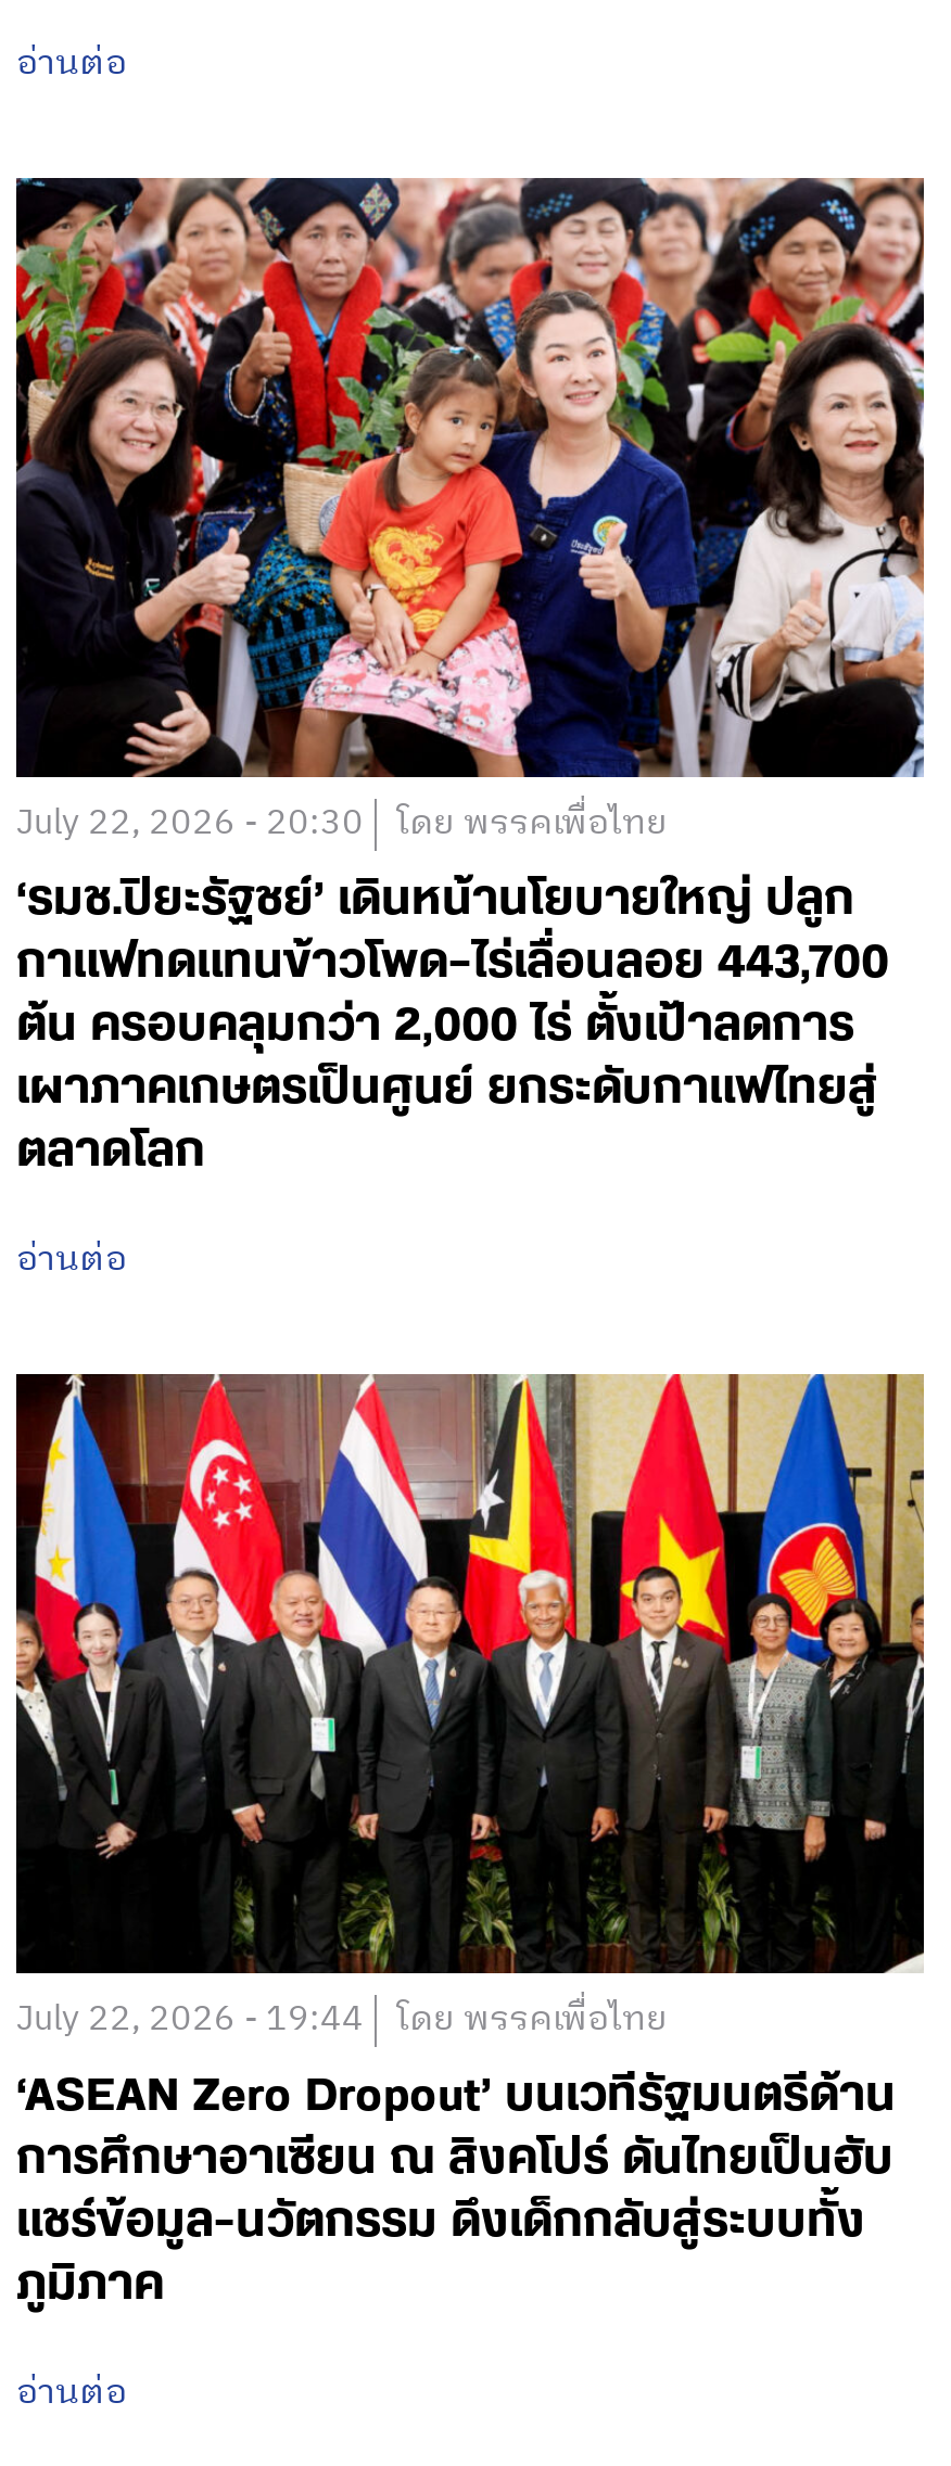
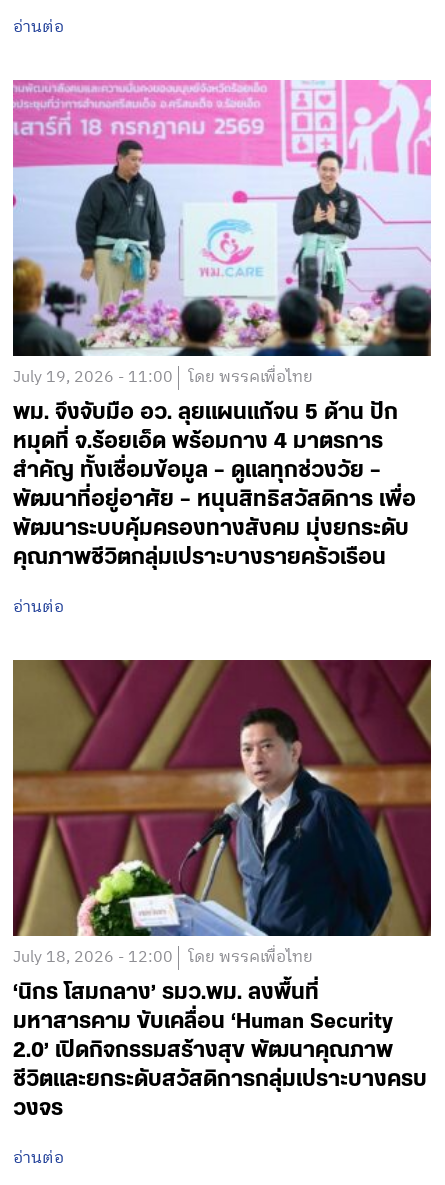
[14,176,926,1174] [image] | July 22, 2026 - 20:30 โดย พรรคเพื่อไทย | ‘รมช.ปิยะรัฐชย์’ เดินหน้านโยบายใหญ่ ปลูก | กาแฟทดแทนข้าวโพด–ไร่เลื่อนลอย 443,700 | ต้น ครอบคลุมกว่า 2,000 ไร่ ตั้งเป้าลดการ | เผาภาคเกษตรเป็นศูนย์ ยกระดับกาแฟไทยสู่ | ตลาดโลก -> [12,79,432,568] [image] | July 19, 2026 - 11:00 โดย พรรคเพื่อไทย | พม. จึงจับมือ อว. ลุยแผนแก้จน 5 ด้าน ปัก | หมุดที่ จ.ร้อยเอ็ด พร้อมกาง 4 มาตรการ | สำคัญ ทั้งเชื่อมข้อมูล – ดูแลทุกช่วงวัย – | พัฒนาที่อยู่อาศัย – หนุนสิทธิสวัสดิการ เพื่อ | พัฒนาระบบคุ้มครองทางสังคม มุ่งยกระดับ | คุณภาพชีวิตกลุ่มเปราะบางรายครัวเรือน
[14,1372,924,2308] [image] | July 22, 2026 - 19:44 โดย พรรคเพื่อไทย | ‘ASEAN Zero Dropout’ บนเวทีรัฐมนตรีด้าน | การศึกษาอาเซียน ณ สิงคโปร์ ดันไทยเป็นฮับ | แชร์ข้อมูล-นวัตกรรม ดึงเด็กกลับสู่ระบบทั้ง | ภูมิภาค -> [12,659,432,1119] [image] | July 18, 2026 - 12:00 โดย พรรคเพื่อไทย | ‘นิกร โสมกลาง’ รมว.พม. ลงพื้นที่ | มหาสารคาม ขับเคลื่อน ‘Human Security | 2.0’ เปิดกิจกรรมสร้างสุข พัฒนาคุณภาพ | ชีวิตและยกระดับสวัสดิการกลุ่มเปราะบางครบ | วงจร

